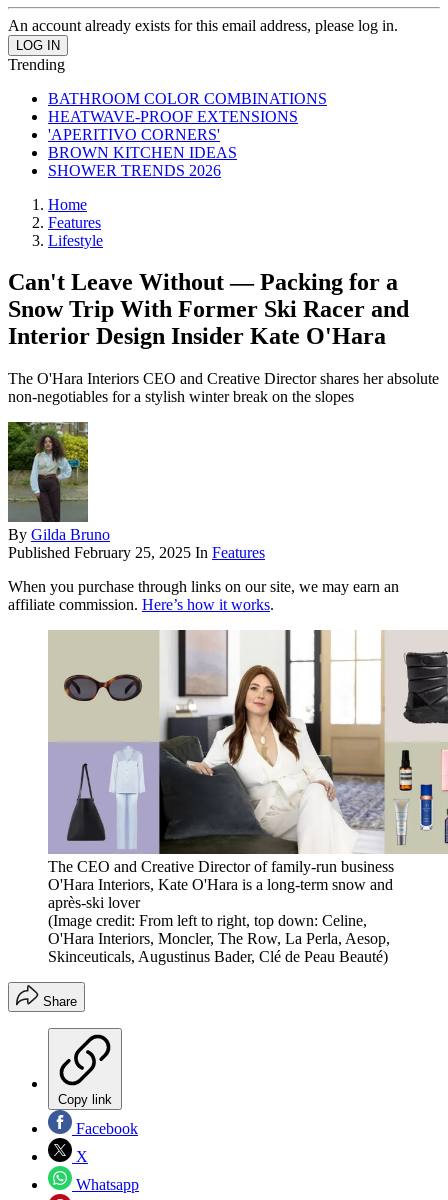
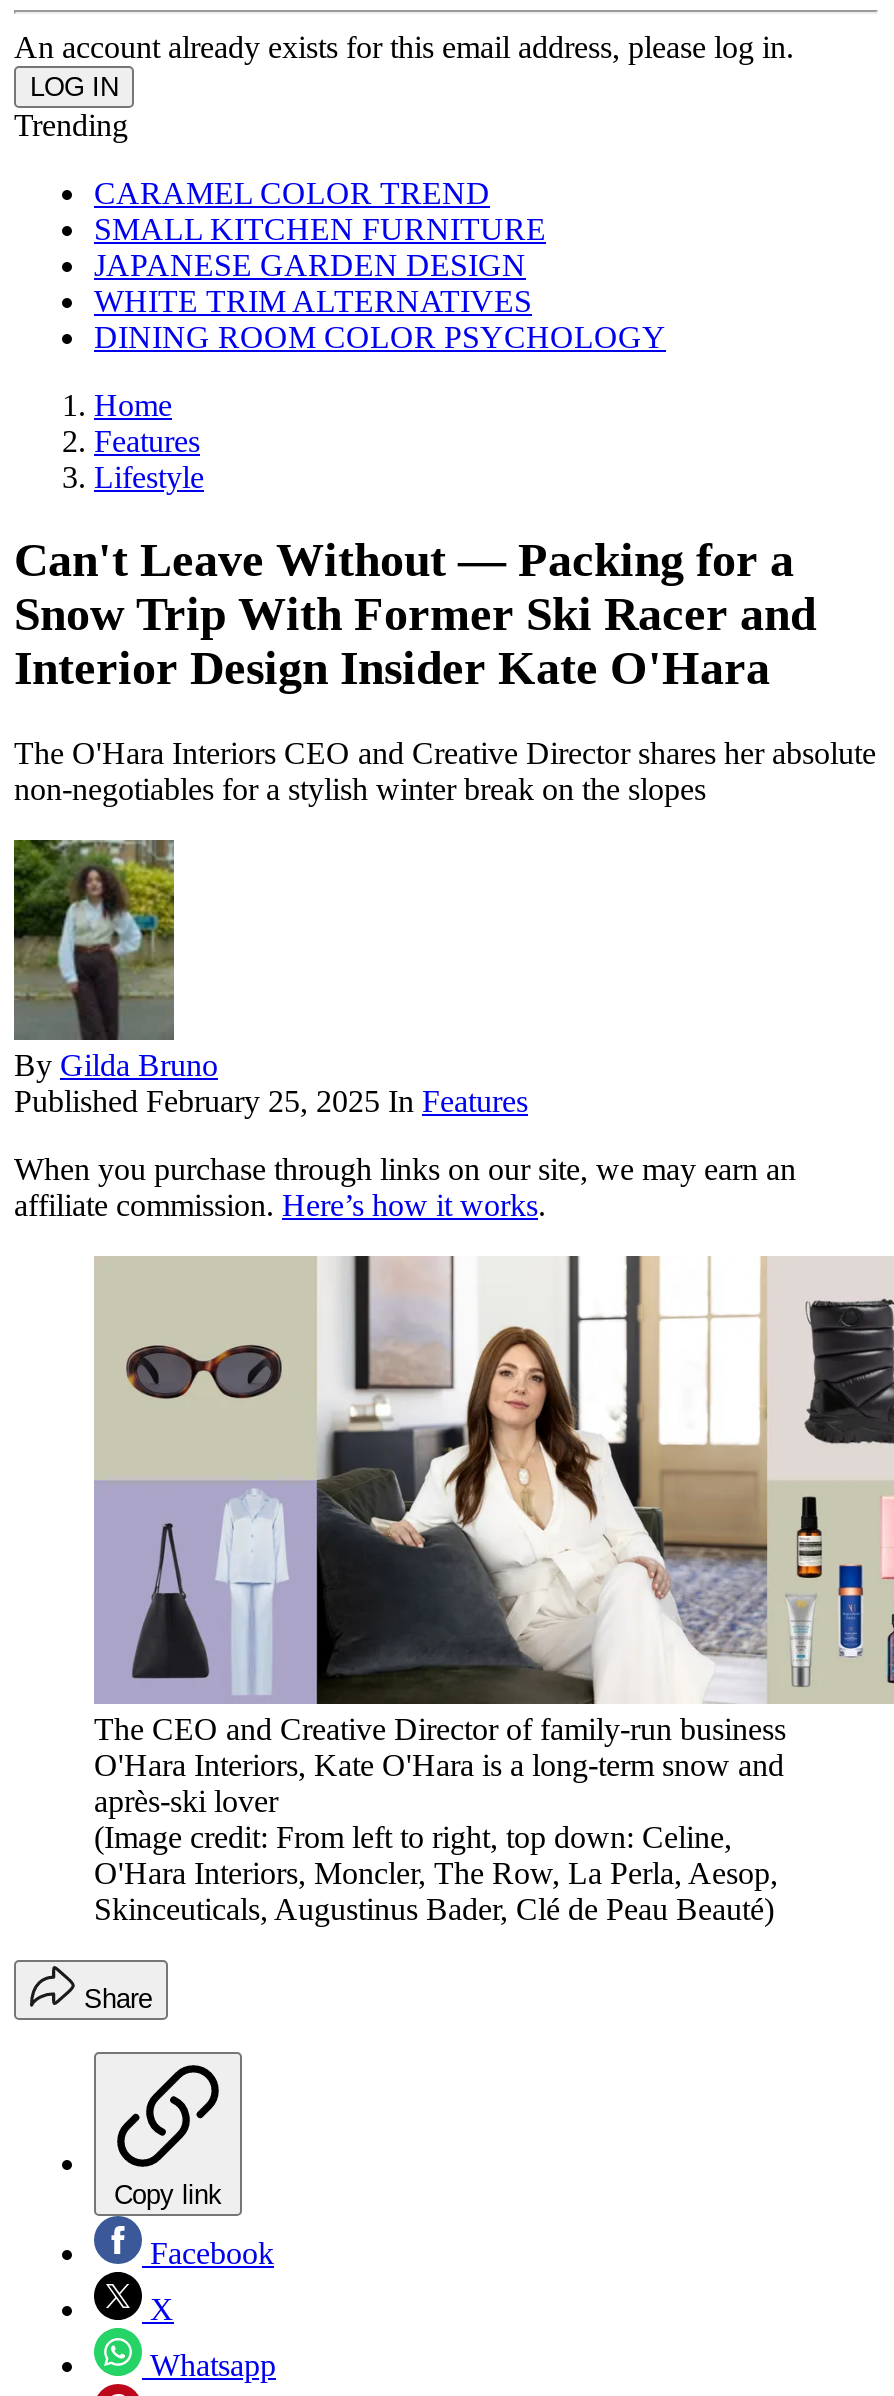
[48,89,327,178] BATHROOM COLOR COMBINATIONS | HEATWAVE-PROOF EXTENSIONS | 'APERITIVO CORNERS' | BROWN KITCHEN IDEAS | SHOWER TRENDS 2026 -> [94,175,666,353] CARAMEL COLOR TREND | SMALL KITCHEN FURNITURE | JAPANESE GARDEN DESIGN | WHITE TRIM ALTERNATIVES | DINING ROOM COLOR PSYCHOLOGY

